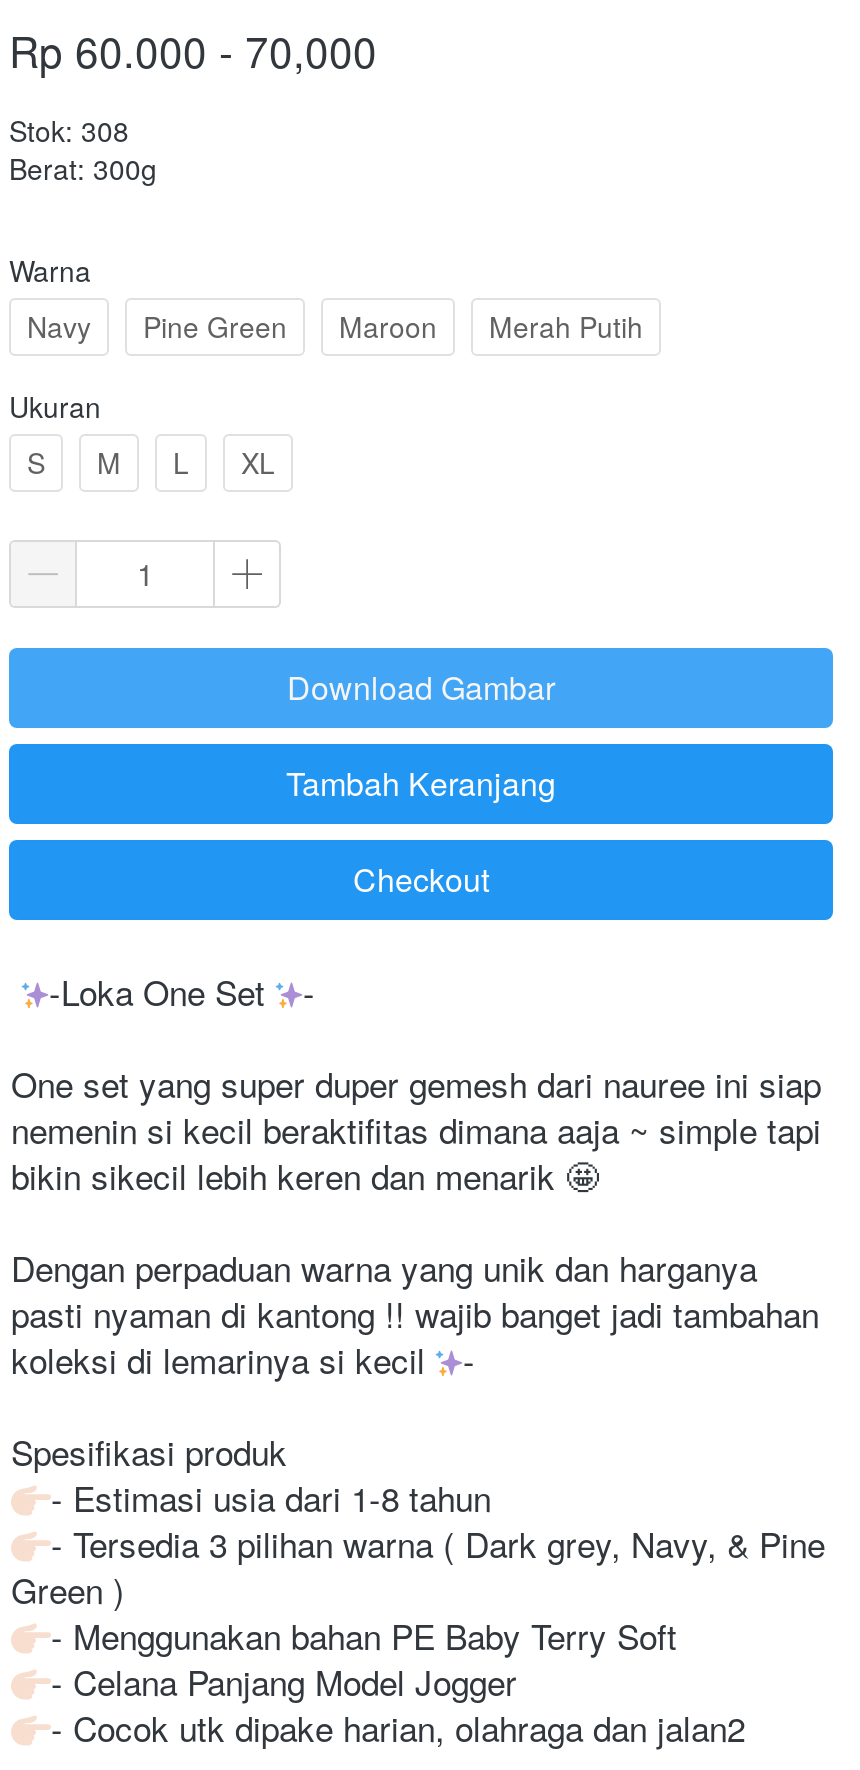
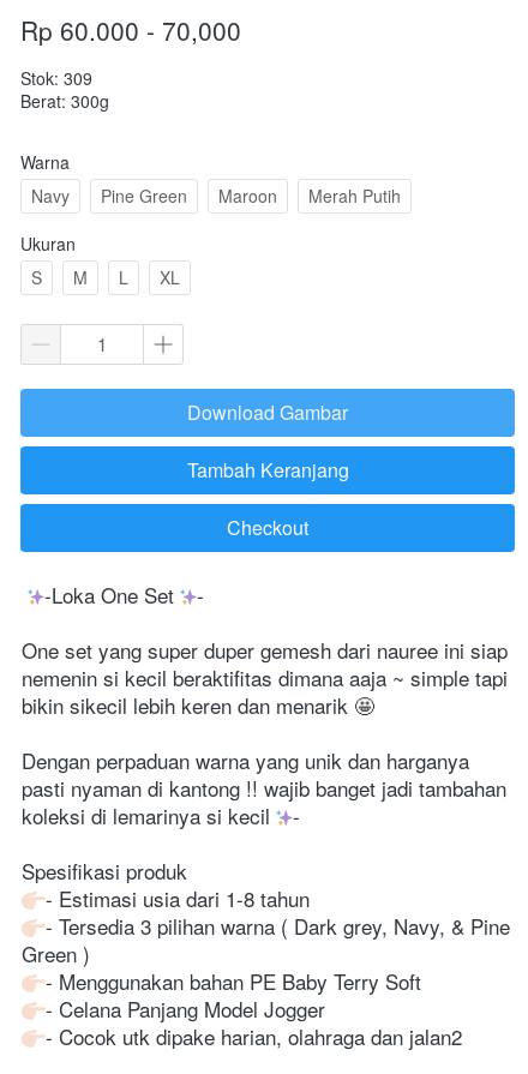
[9,110,129,150] Stok: 308 -> [20,66,92,90] Stok: 309

